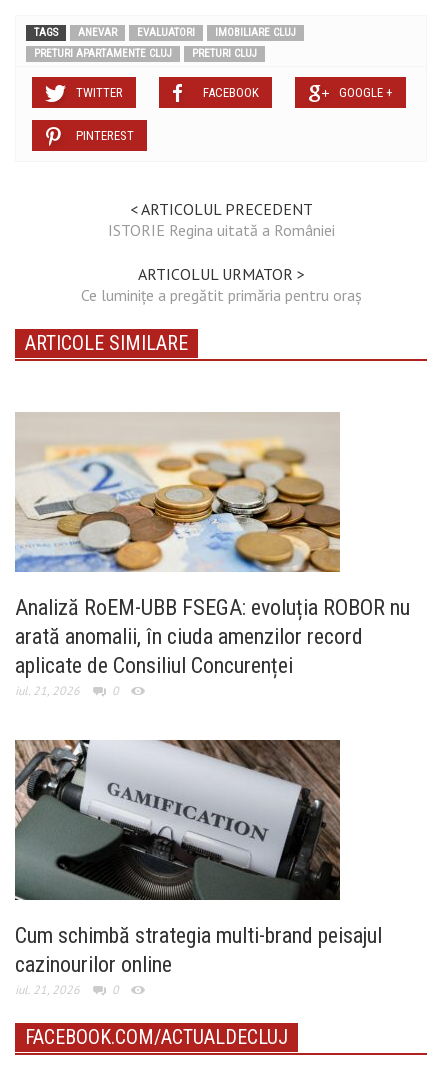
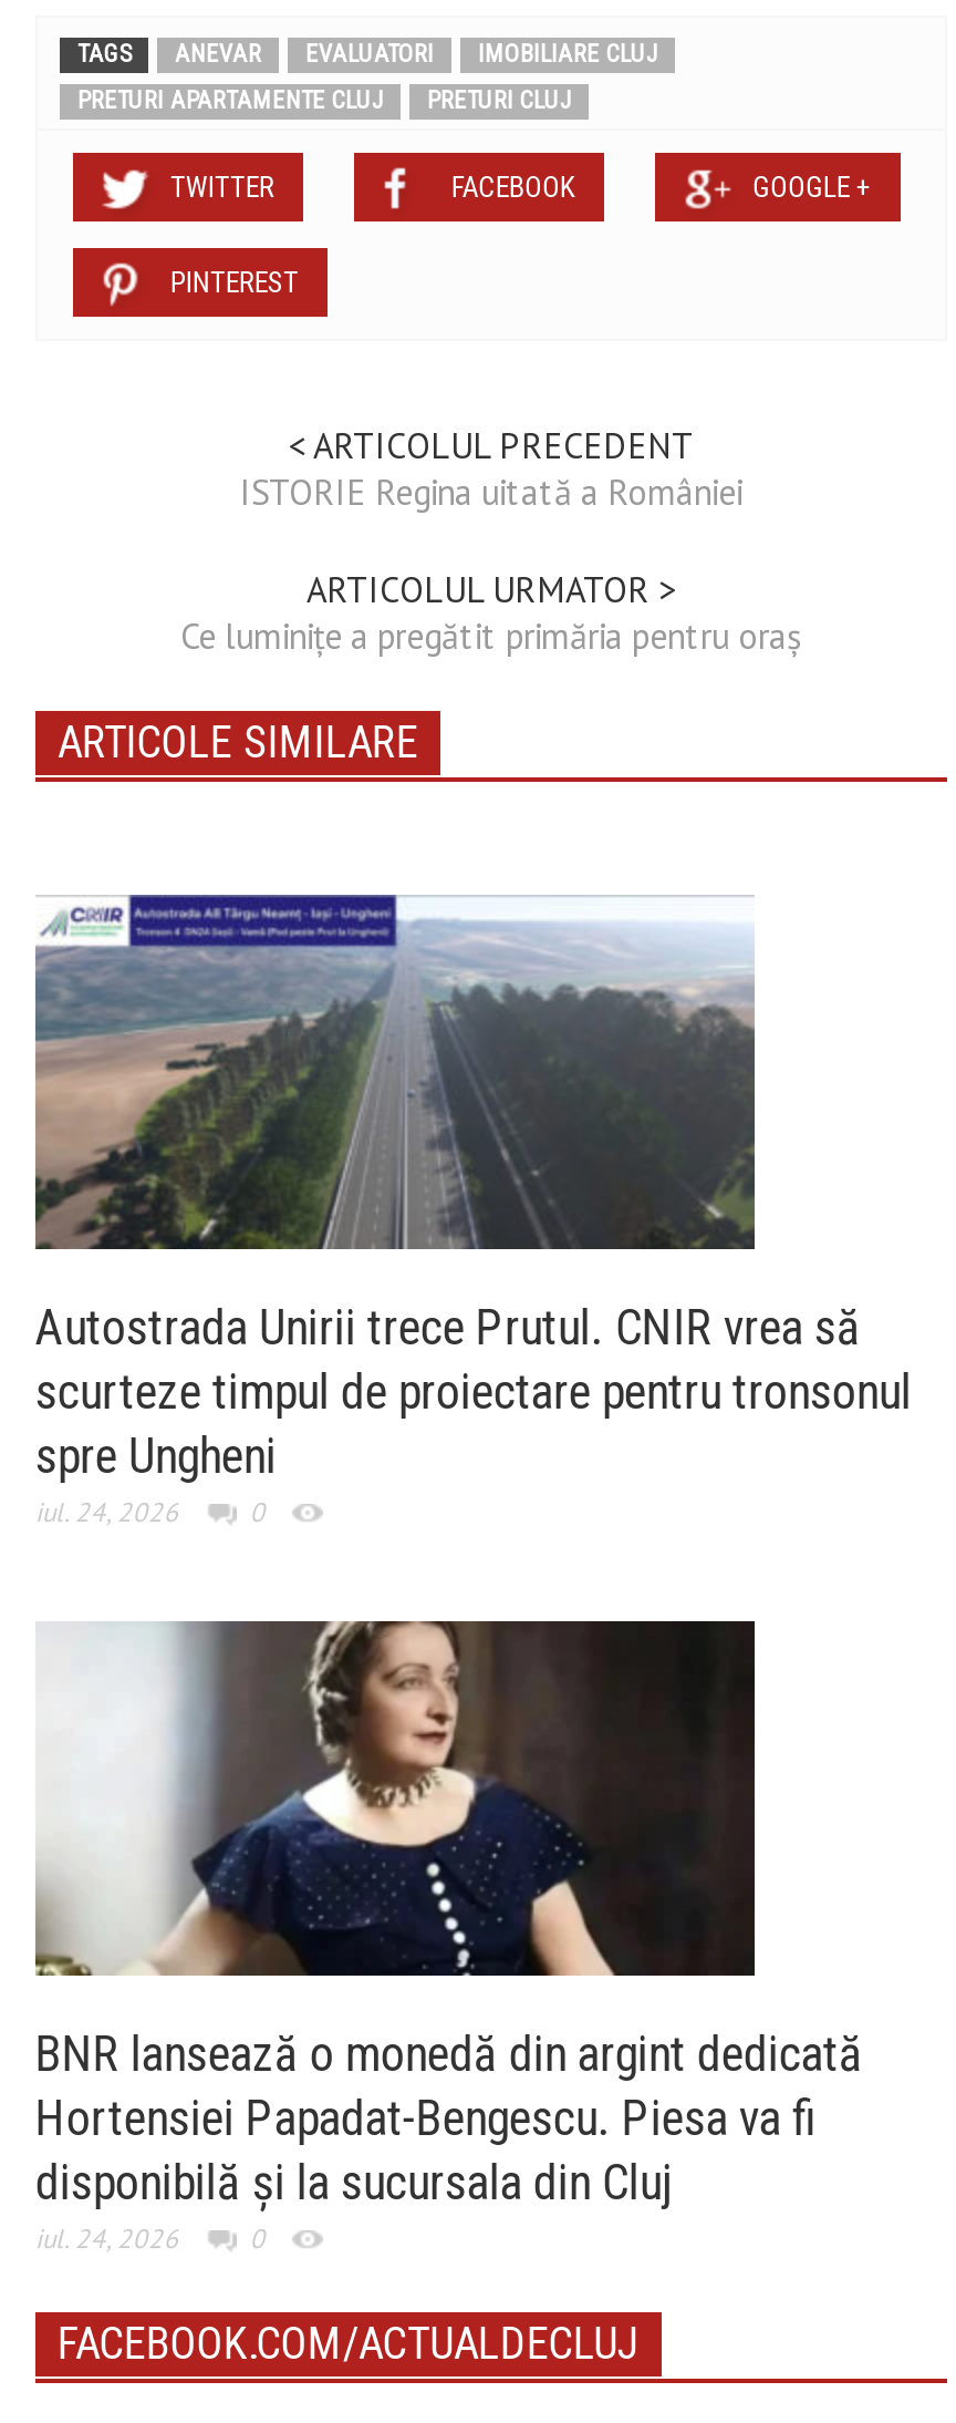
[14,412,410,697] [image] | Analiză RoEM-UBB FSEGA: evoluția ROBOR nu | arată anomalii, în ciuda amenzilor record | aplicate de Consiliul Concurenței | iul. 21, 2026 -> [33,895,912,1527] [image] | Autostrada Unirii trece Prutul. CNIR vrea să | scurteze timpul de proiectare pentru tronsonul | spre Ungheni | iul. 24, 2026
[14,739,382,996] [image] | Cum schimbă strategia multi-brand peisajul | cazinourilor online | iul. 21, 2026 -> [35,1619,863,2254] [image] | BNR lansează o monedă din argint dedicată | Hortensiei Papadat-Bengescu. Piesa va fi | disponibilă și la sucursala din Cluj | iul. 24, 2026

